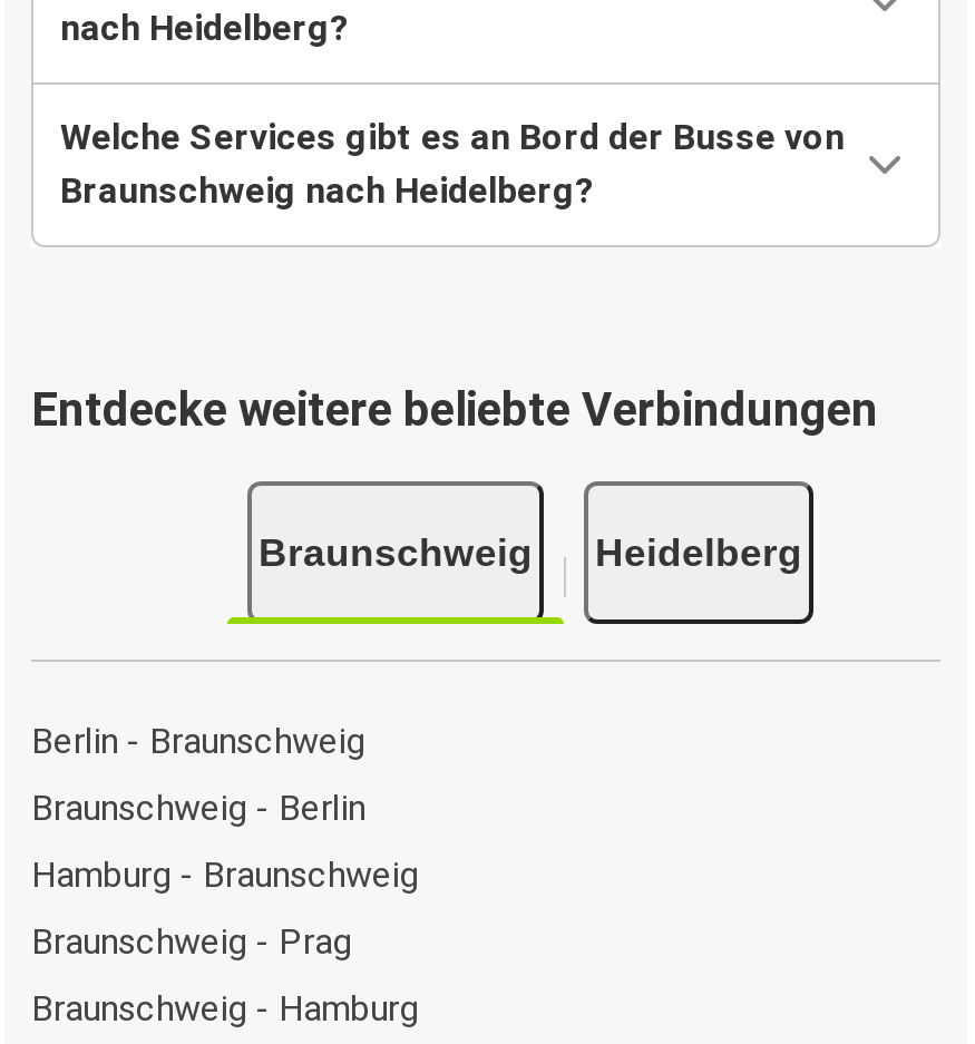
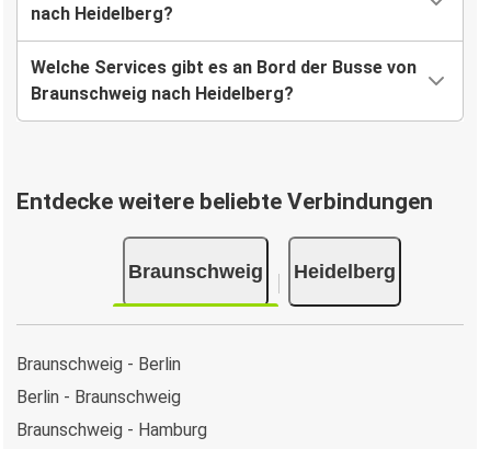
moved [31,719,365,761] -> [16,386,181,407]: Berlin - Braunschweig
[31,852,419,962] Hamburg - Braunschweig | Braunschweig - Prag -> none

